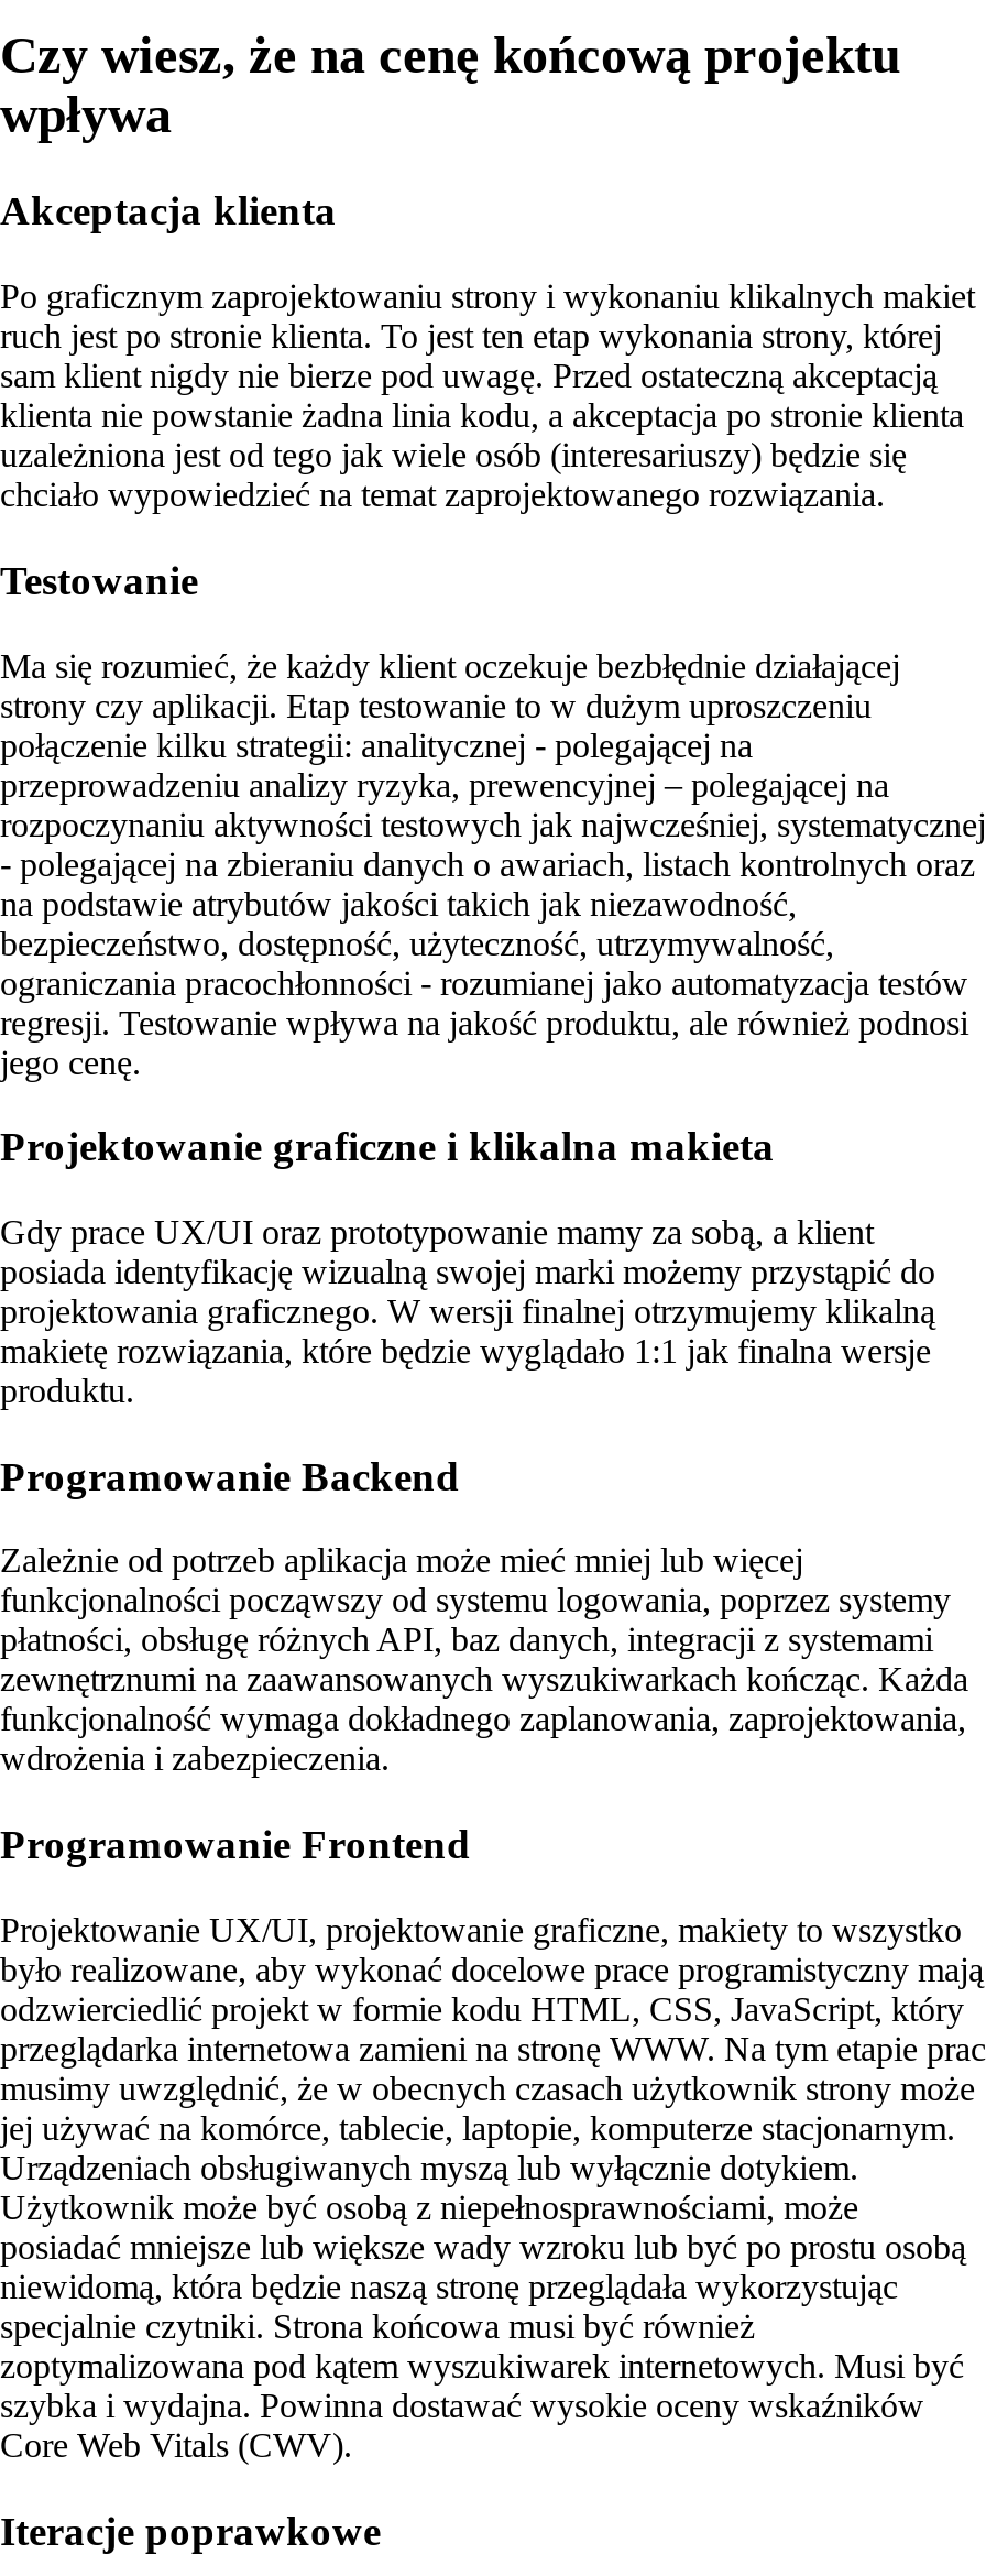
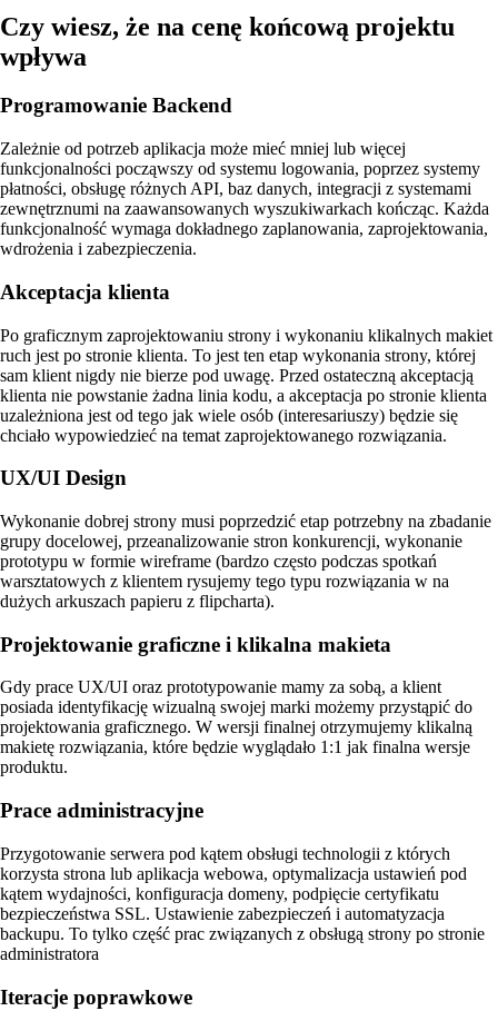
moved [0,188,975,513] -> [0,280,492,444]: Akceptacja klienta | Po graficznym zaprojektowaniu strony i wykonaniu klikalnych makiet | ruch jest po stronie klienta. To jest ten etap wykonania strony, której | sam klient nigdy nie bierze pod uwagę. Przed ostateczną akceptacją | klienta nie powstanie żadna linia kodu, a akceptacja po stronie klienta | uzależniona jest od tego jak wiele osób (interesariuszy) będzie się | chciało wypowiedzieć na temat zaprojektowanego rozwiązania.
[0,557,986,1080] Testowanie | Ma się rozumieć, że każdy klient oczekuje bezbłędnie działającej | strony czy aplikacji. Etap testowanie to w dużym uproszczeniu | połączenie kilku strategii: analitycznej - polegającej na | przeprowadzeniu analizy ryzyka, prewencyjnej – polegającej na | rozpoczynaniu aktywności testowych jak najwcześniej, systematycznej | - polegającej na zbieraniu danych o awariach, listach kontrolnych oraz | na podstawie atrybutów jakości takich jak niezawodność, | bezpieczeństwo, dostępność, użyteczność, utrzymywalność, | ograniczania pracochłonności - rozumianej jako automatyzacja testów | regresji. Testowanie wpływa na jakość produktu, ale również podnosi | jego cenę. -> none
moved [0,1124,935,1409] -> [0,633,472,777]: Projektowanie graficzne i klikalna makieta | Gdy prace UX/UI oraz prototypowanie mamy za sobą, a klient | posiada identyfikację wizualną swojej marki możemy przystąpić do | projektowania graficznego. W wersji finalnej otrzymujemy klikalną | makietę rozwiązania, które będzie wyglądało 1:1 jak finalna wersje | produktu.
moved [0,1453,968,1778] -> [0,94,489,258]: Programowanie Backend | Zależnie od potrzeb aplikacja może mieć mniej lub więcej | funkcjonalności począwszy od systemu logowania, poprzez systemy | płatności, obsługę różnych API, baz danych, integracji z systemami | zewnętrznumi na zaawansowanych wyszukiwarkach kończąc. Każda | funkcjonalność wymaga dokładnego zaplanowania, zaprojektowania, | wdrożenia i zabezpieczenia.
[0,1821,986,2463] Programowanie Frontend | Projektowanie UX/UI, projektowanie graficzne, makiety to wszystko | było realizowane, aby wykonać docelowe prace programistyczny mają | odzwierciedlić projekt w formie kodu HTML, CSS, JavaScript, który | przeglądarka internetowa zamieni na stronę WWW. Na tym etapie prac | musimy uwzględnić, że w obecnych czasach użytkownik strony może | jej używać na komórce, tablecie, laptopie, komputerze stacjonarnym. | Urządzeniach obsługiwanych myszą lub wyłącznie dotykiem. | Użytkownik może być osobą z niepełnosprawnościami, może | posiadać mniejsze lub większe wady wzroku lub być po prostu osobą | niewidomą, która będzie naszą stronę przeglądała wykorzystując | specjalnie czytniki. Strona końcowa musi być również | zoptymalizowana pod kątem wyszukiwarek internetowych. Musi być | szybka i wydajna. Powinna dostawać wysokie oceny wskaźników | Core Web Vitals (CWV). -> [0,466,491,963] UX/UI Design | Wykonanie dobrej strony musi poprzedzić etap potrzebny na zbadanie | grupy docelowej, przeanalizowanie stron konkurencji, wykonanie | prototypu w formie wireframe (bardzo często podczas spotkań | warsztatowych z klientem rysujemy tego typu rozwiązania w na | dużych arkuszach papieru z flipcharta). | Prace administracyjne | Przygotowanie serwera pod kątem obsługi technologii z których | korzysta strona lub aplikacja webowa, optymalizacja ustawień pod | kątem wydajności, konfiguracja domeny, podpięcie certyfikatu | bezpieczeństwa SSL. Ustawienie zabezpieczeń i automatyzacja | backupu. To tylko część prac związanych z obsługą strony po stronie | administratora

